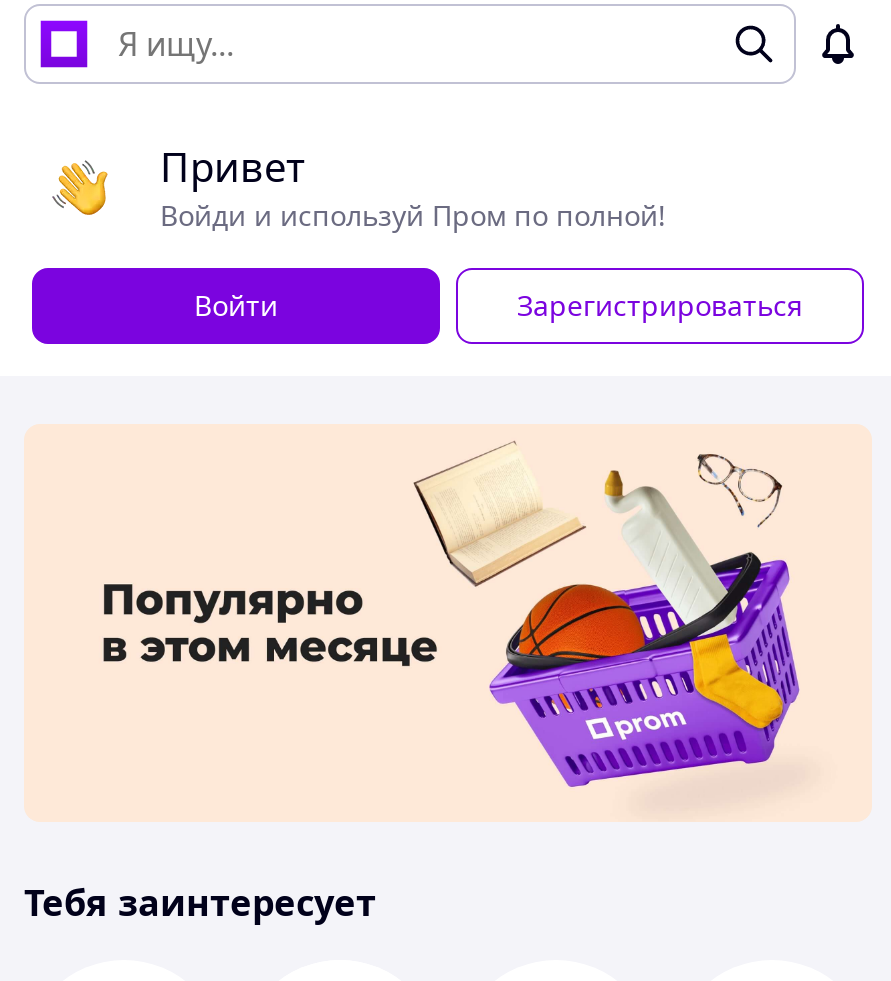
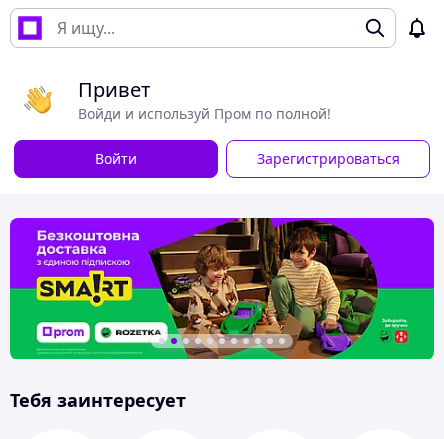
[24,424,872,820] [image] -> [9,217,435,360] [image]

